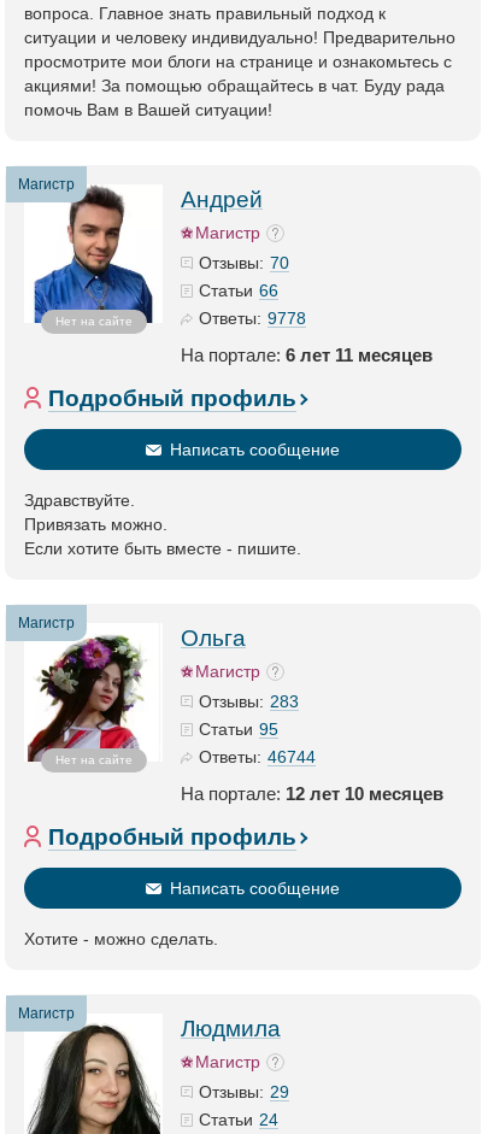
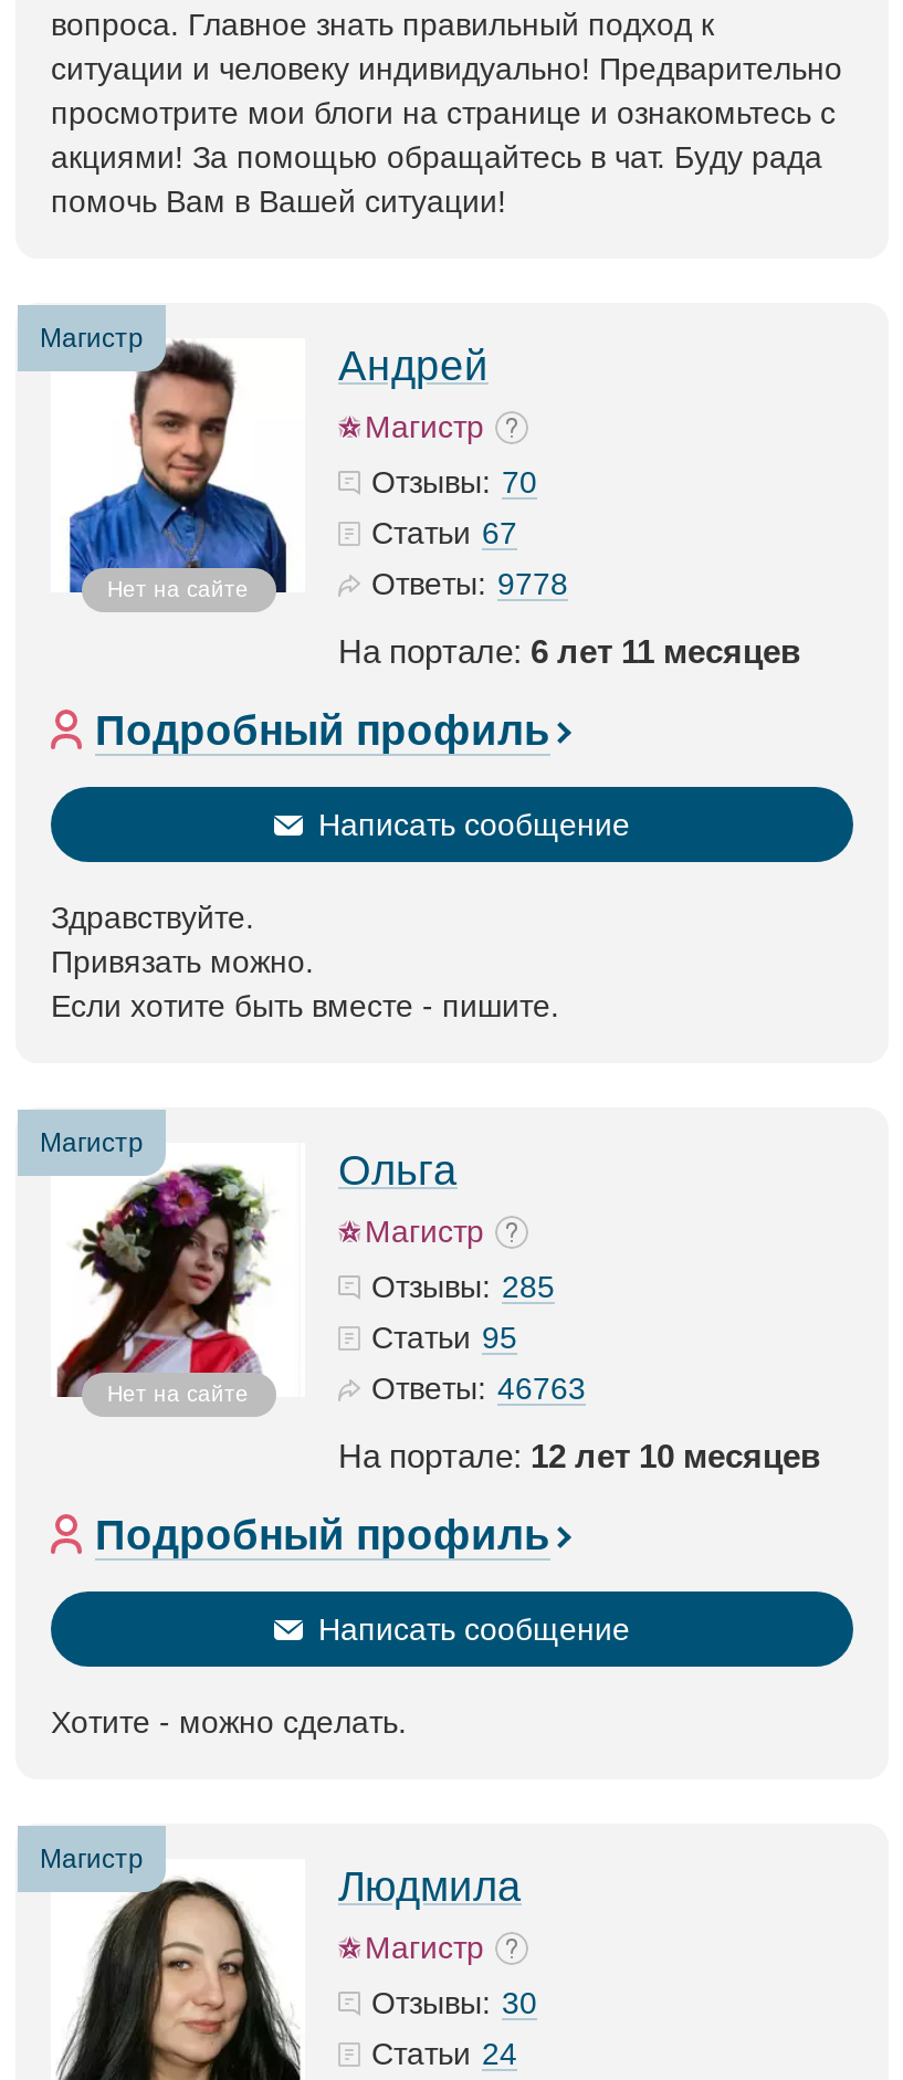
[199,280,278,300] Статьи 66 -> [371,514,517,550] Статьи 67
[199,691,299,711] Отзывы: 283 -> [371,1268,555,1304] Отзывы: 285
[199,747,316,766] Ответы: 46744 -> [371,1369,586,1406] Ответы: 46763
[199,1082,289,1101] Отзывы: 29 -> [371,1984,537,2020] Отзывы: 30

